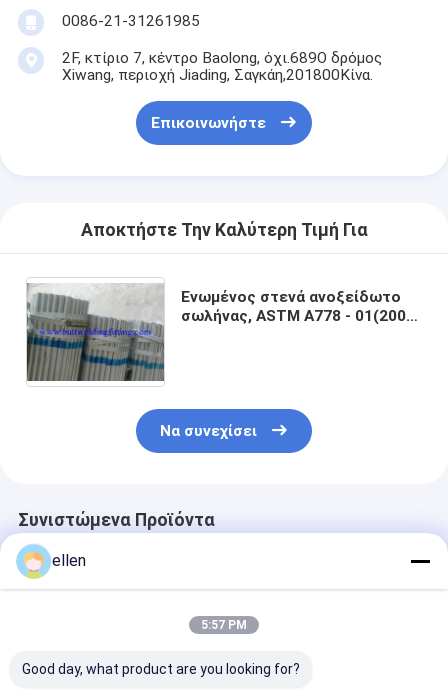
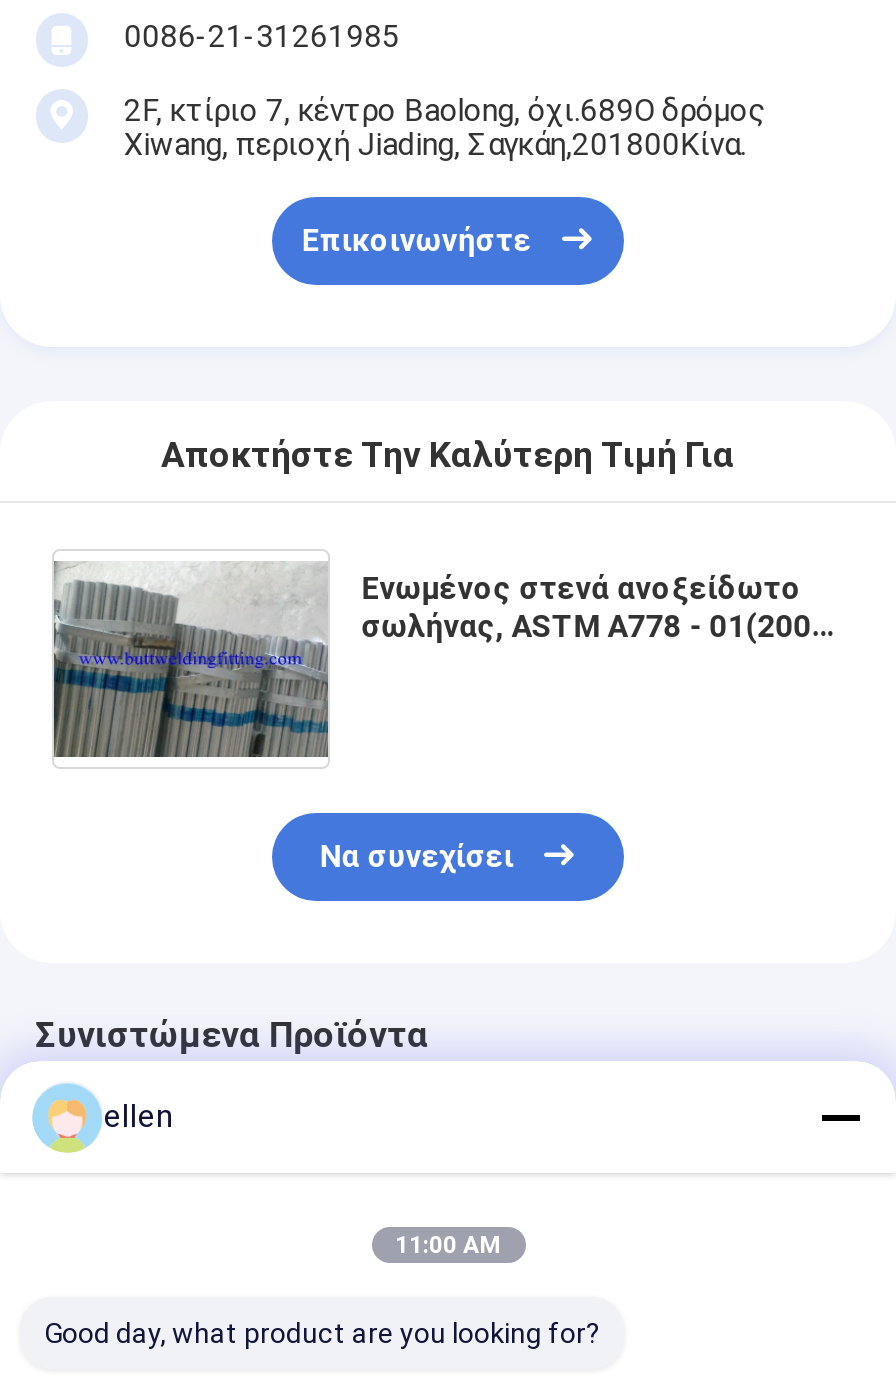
[201,618,247,632] 5:57 PM -> [395,1231,501,1259] 11:00 AM

